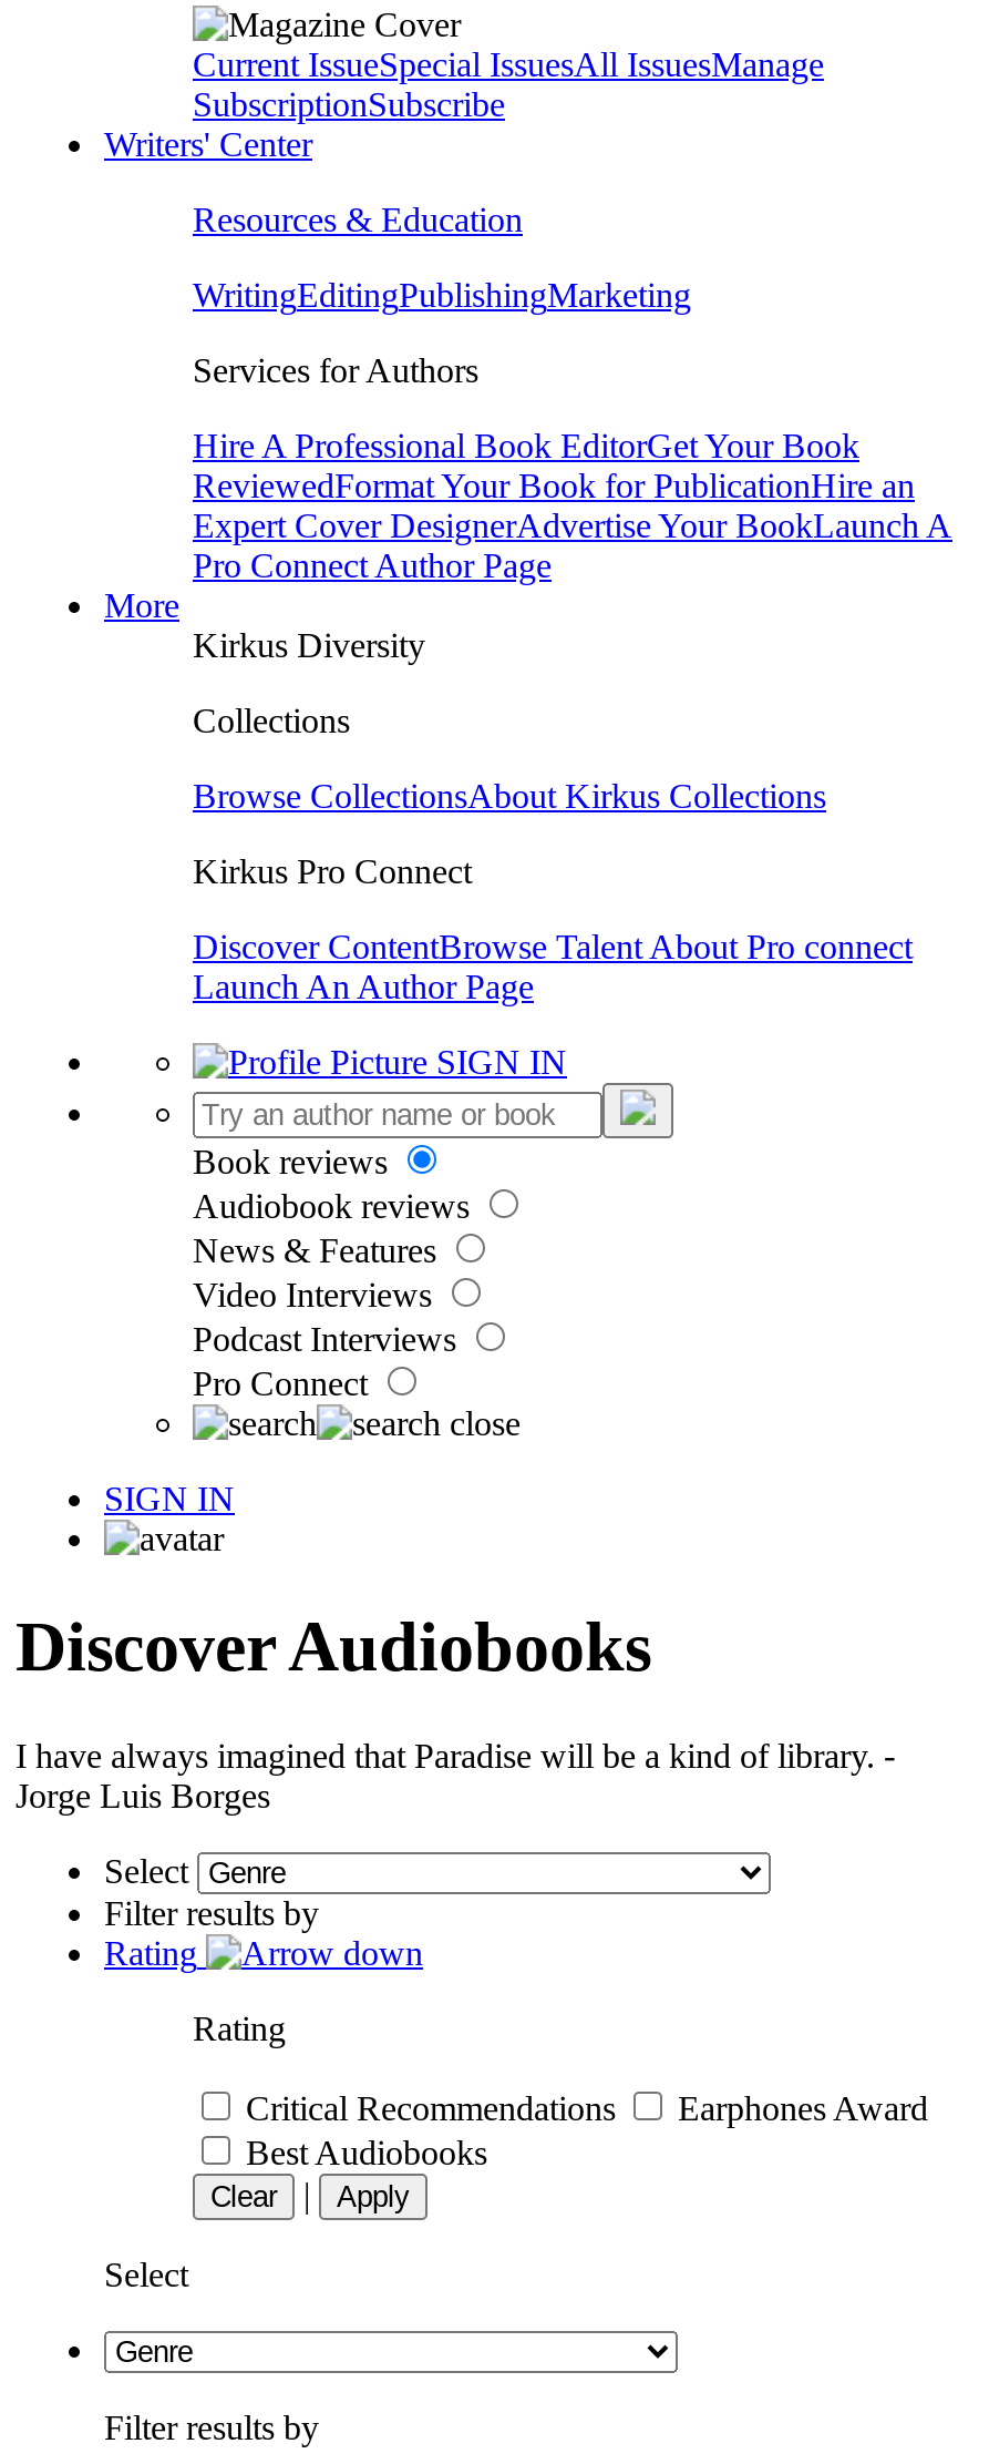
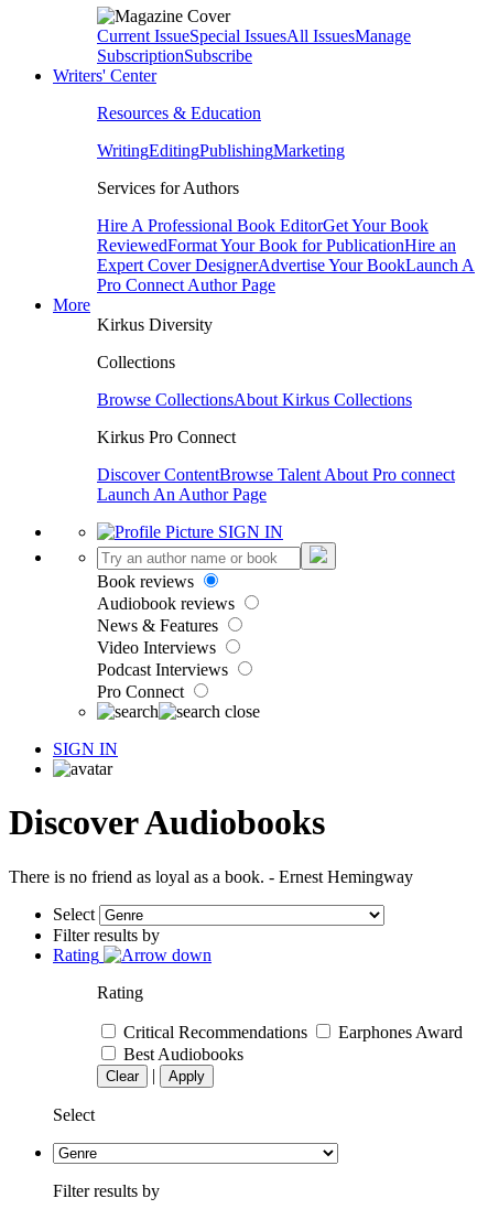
[16,1737,895,1814] I have always imagined that Paradise will be a kind of library. - | Jorge Luis Borges -> [9,867,413,886] There is no friend as loyal as a book. - Ernest Hemingway

